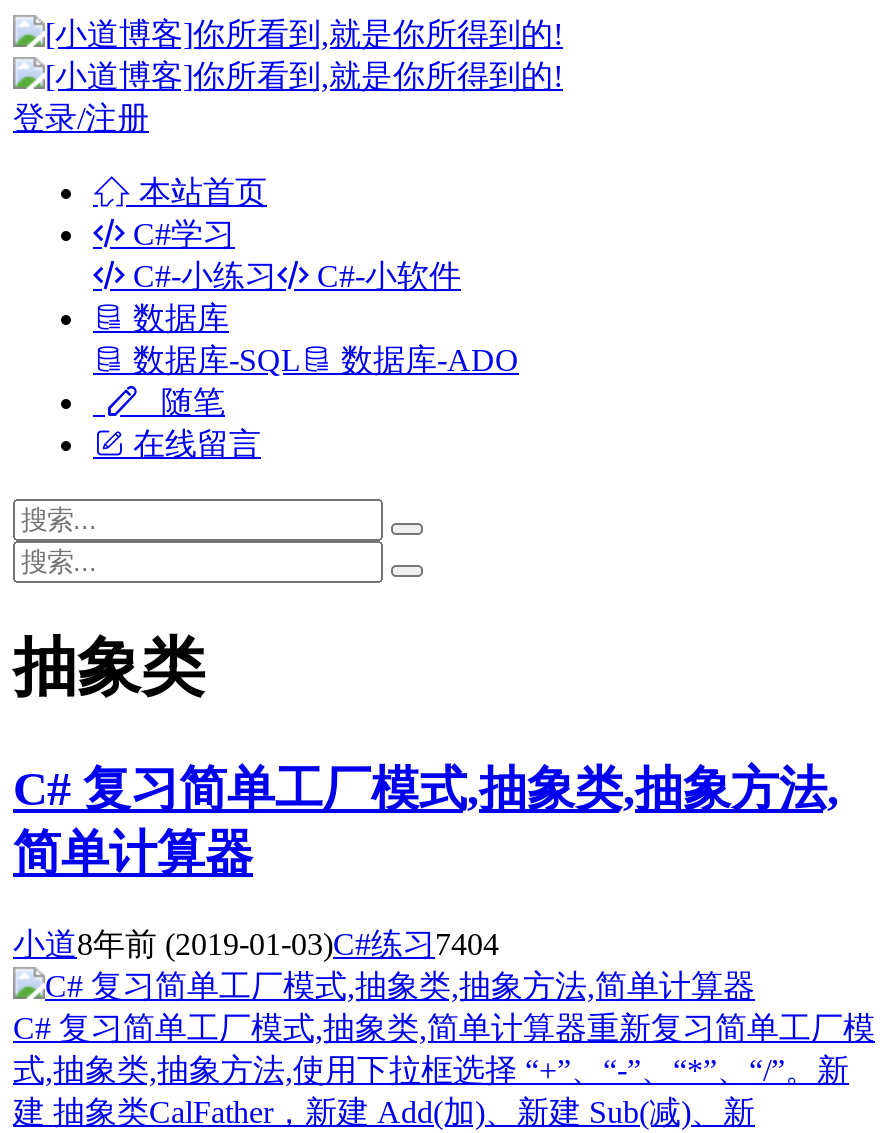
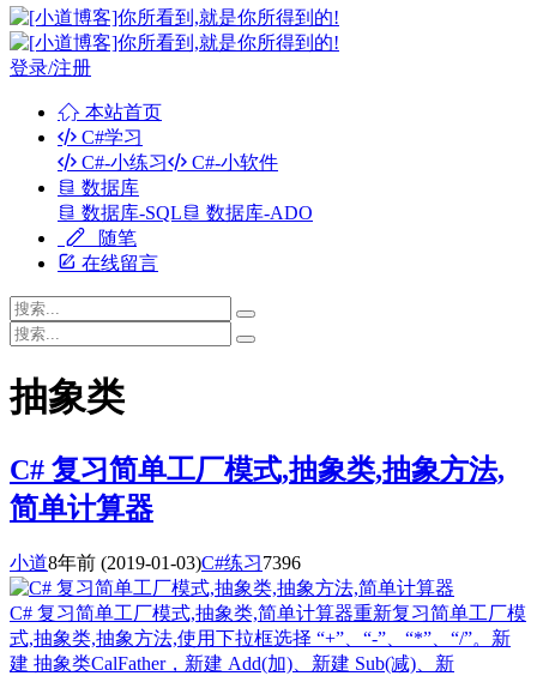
[13,927,499,961] 小道8年前(2019-01-03)C#练习7404 -> [10,552,301,573] 小道8年前(2019-01-03)C#练习7396

